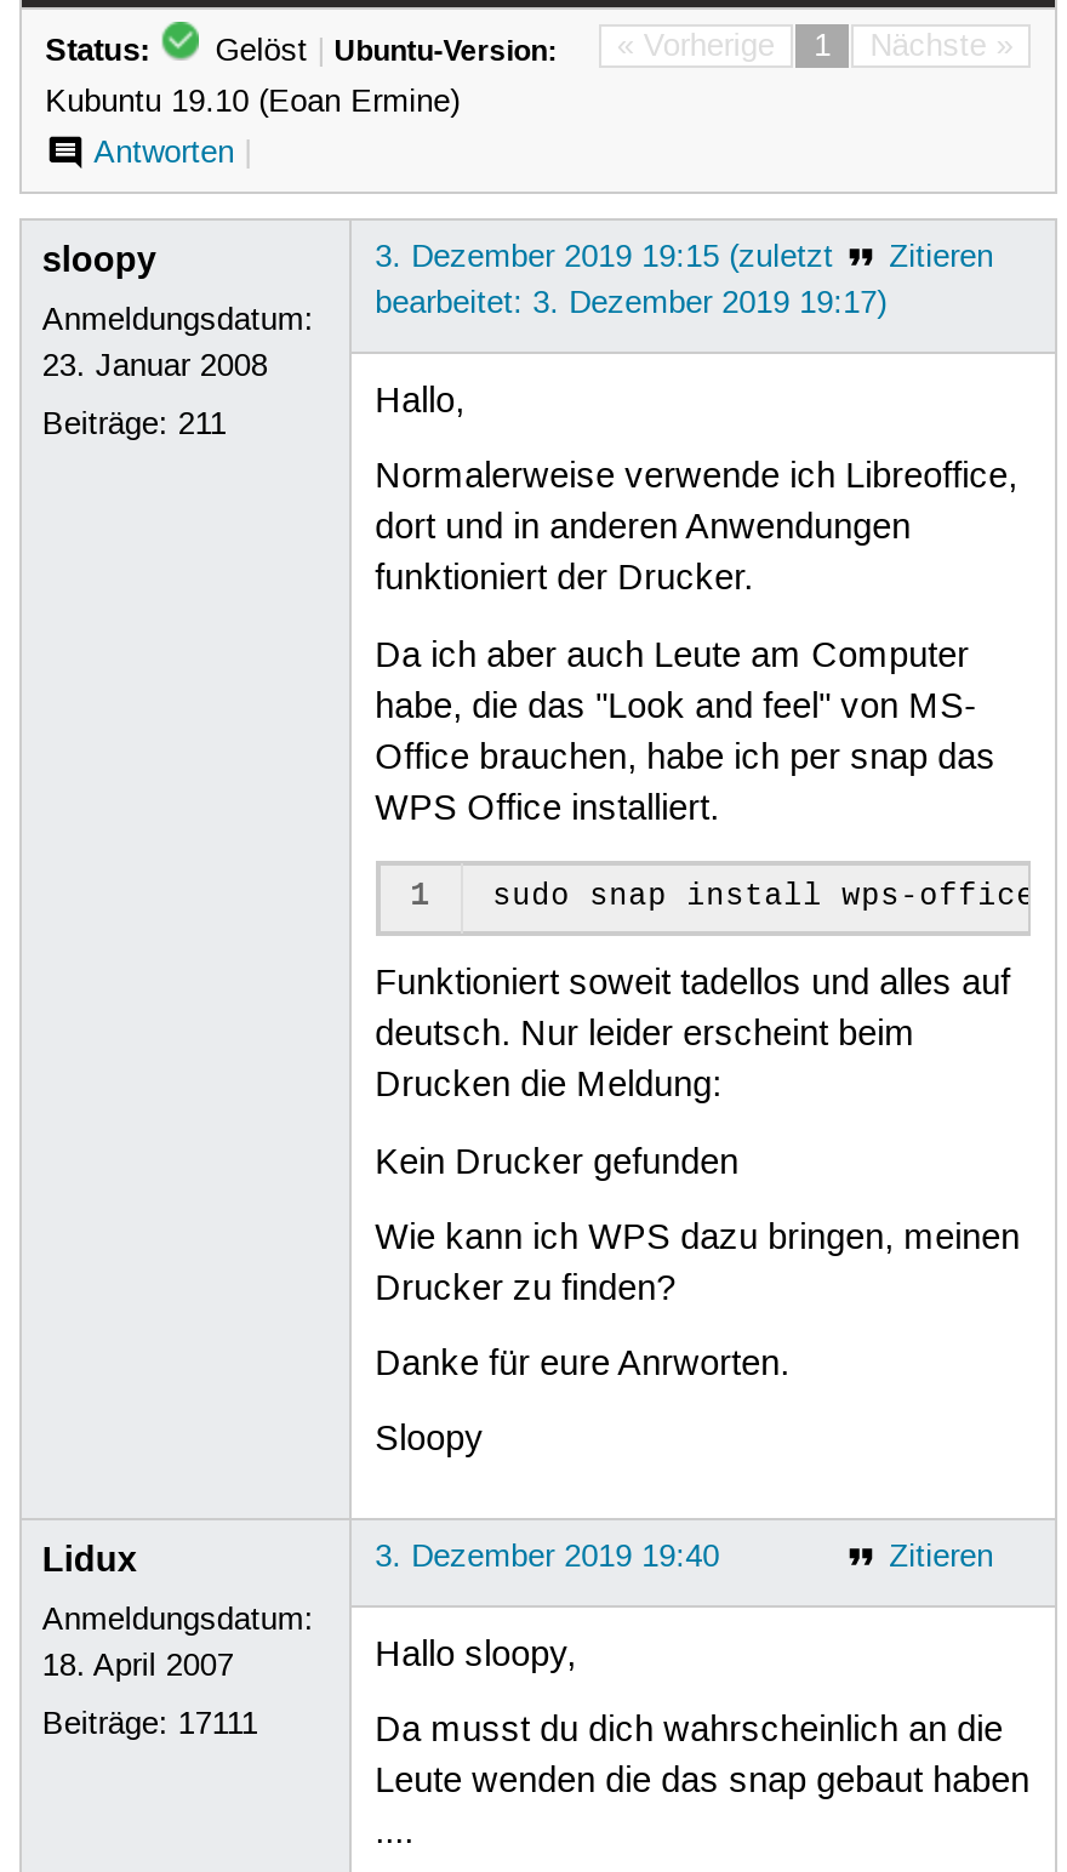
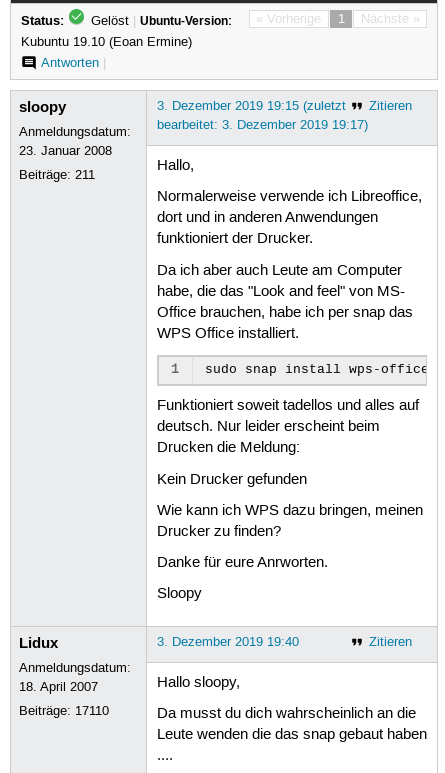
[42,1704,258,1743] Beiträge: 17111 -> [19,703,109,719] Beiträge: 17110

